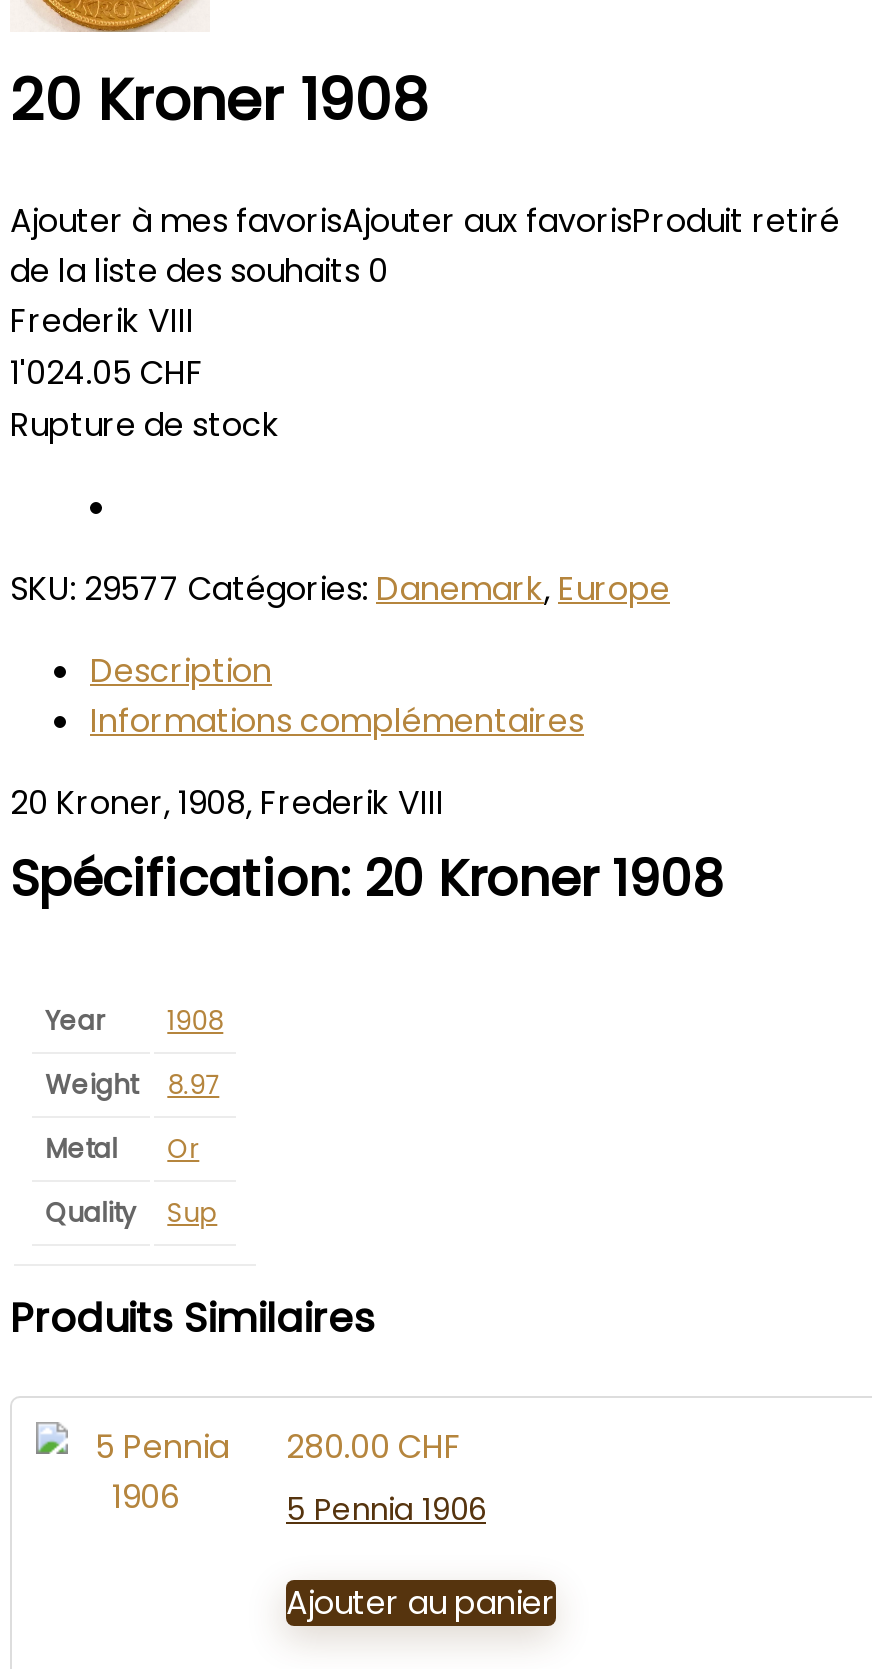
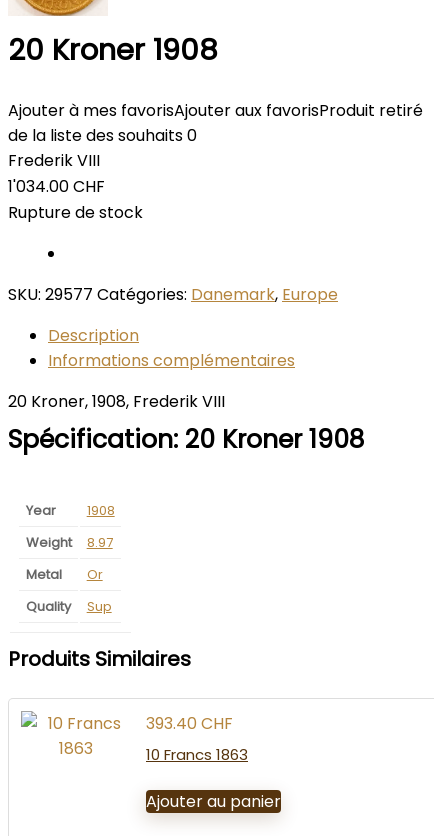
[10,350,204,396] 1'024.05 CHF -> [8,175,105,198] 1'034.00 CHF
[286,1424,486,1530] 280.00 CHF | 5 Pennia 1906 -> [146,712,248,765] 393.40 CHF | 10 Francs 1863

